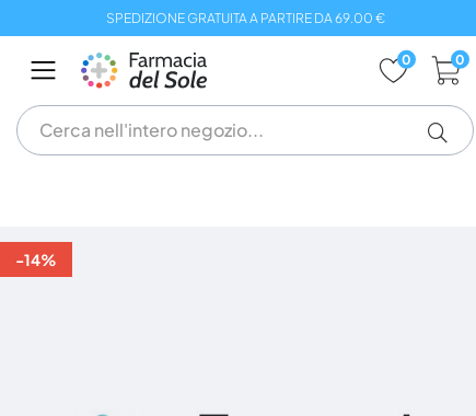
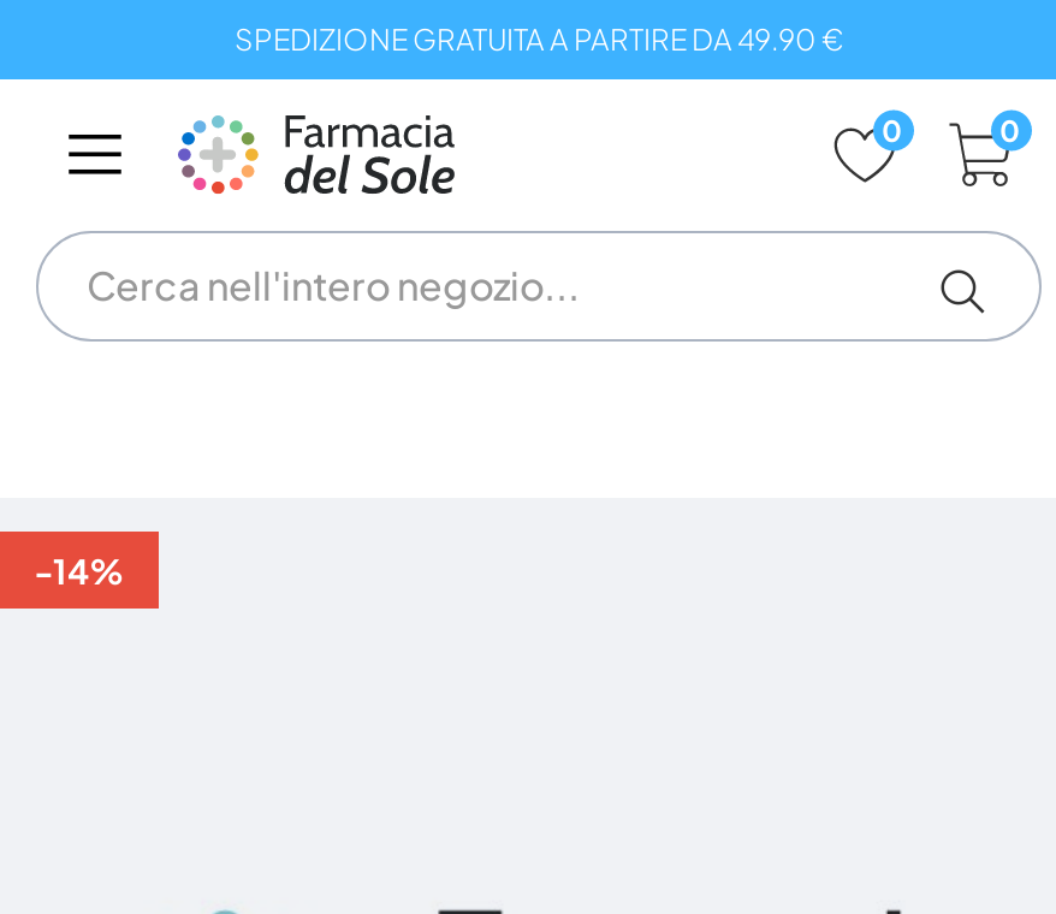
[106,10,385,26] SPEDIZIONE GRATUITA A PARTIRE DA 69.00 € -> [235,22,843,58] SPEDIZIONE GRATUITA A PARTIRE DA 49.90 €

